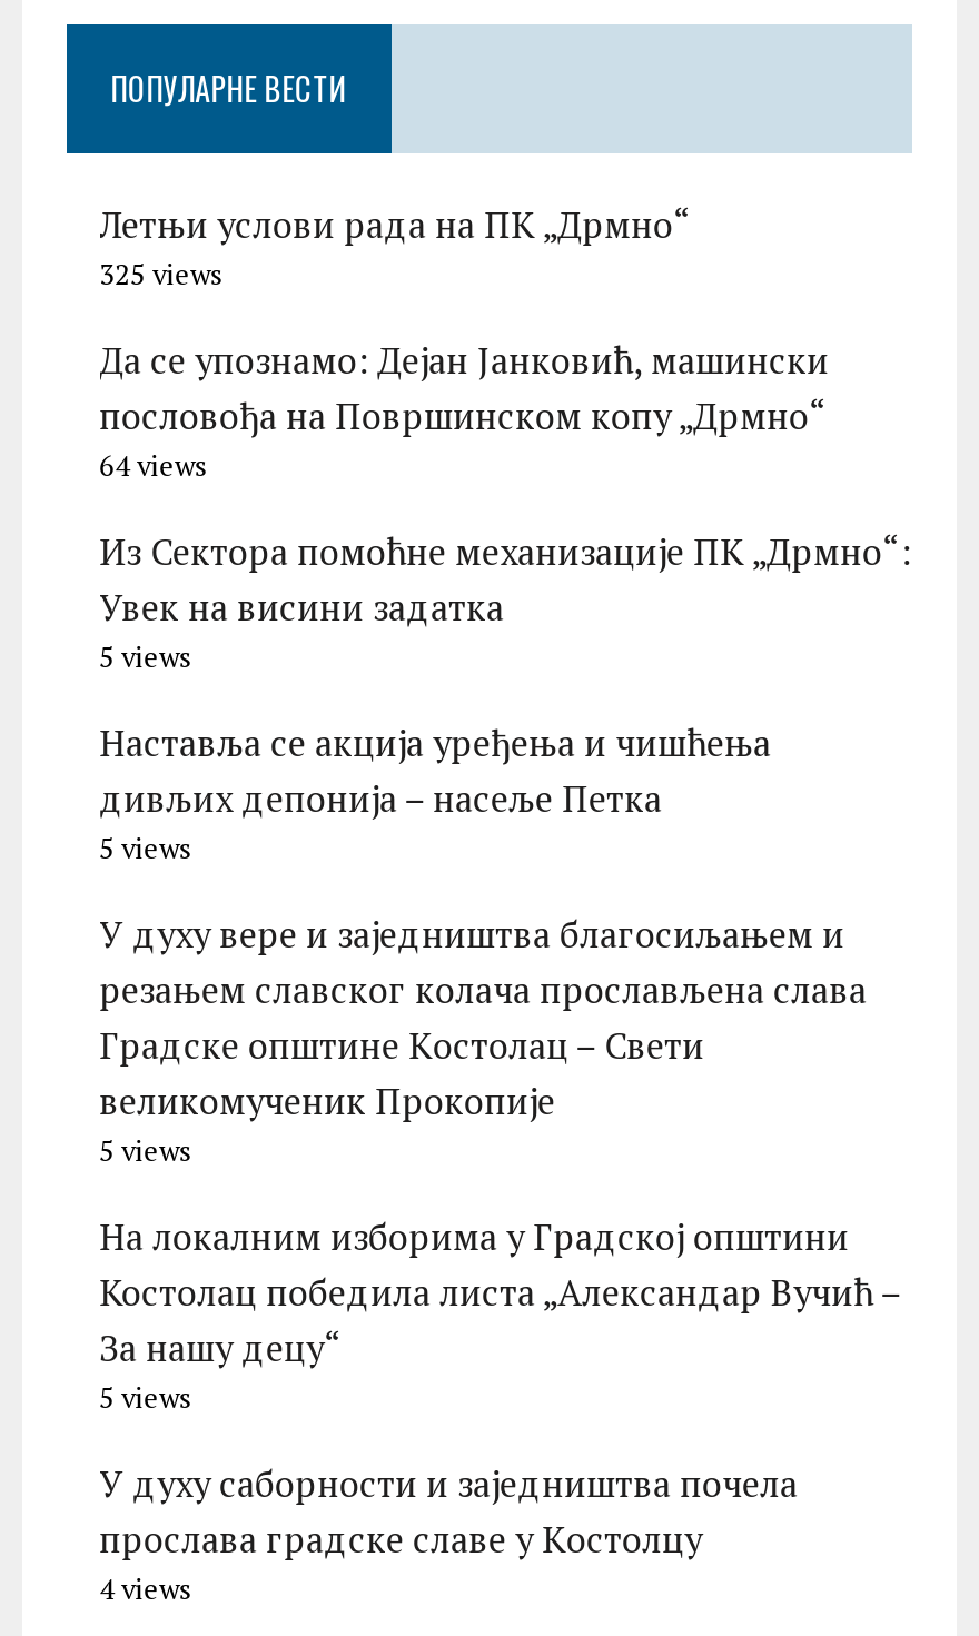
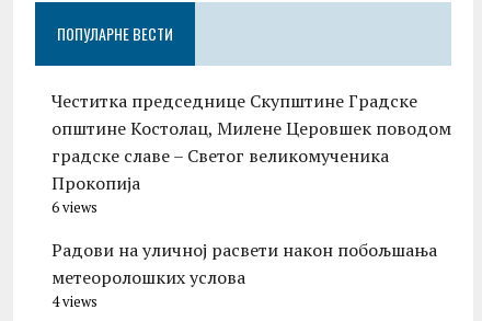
[99,200,911,1564] Летњи услови рада на ПК „Дрмно“ | 325 views | Да се упознамо: Дејан Јанковић, машински | пословођа на Површинском копу „Дрмно“ | 64 views | Из Сектора помоћне механизације ПК „Дрмно“: | Увек на висини задатка | 5 views | Наставља се акција уређења и чишћења | дивљих депонија – насеље Петка | 5 views | У духу вере и заједништва благосиљањем и | резањем славског колача прослављена слава | Градске општине Kостолац – Свети | великомученик Прокопије | 5 views | На локалним изборима у Градској општини | Костолац победила листа „Александар Вучић – | За нашу децу“ | 5 views | У духу саборности и заједништва почела | прослава градске славе у Kостолцу -> [51,89,451,289] Честитка председнице Скупштине Градске | општине Костолац, Милене Церовшек поводом | градске славе – Светог великомученика | Прокопија | 6 views | Радови на уличној расвети након побољшања | метеоролошких услова

